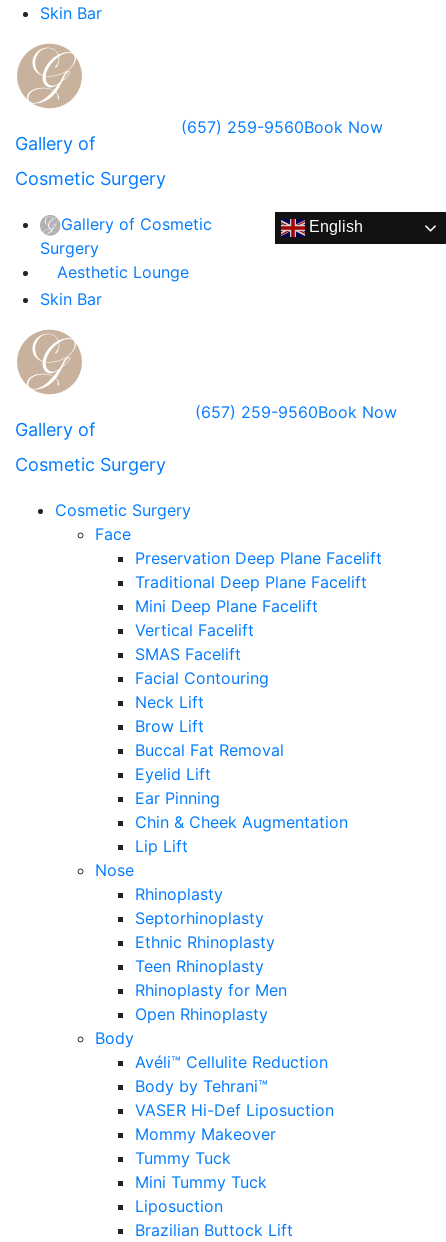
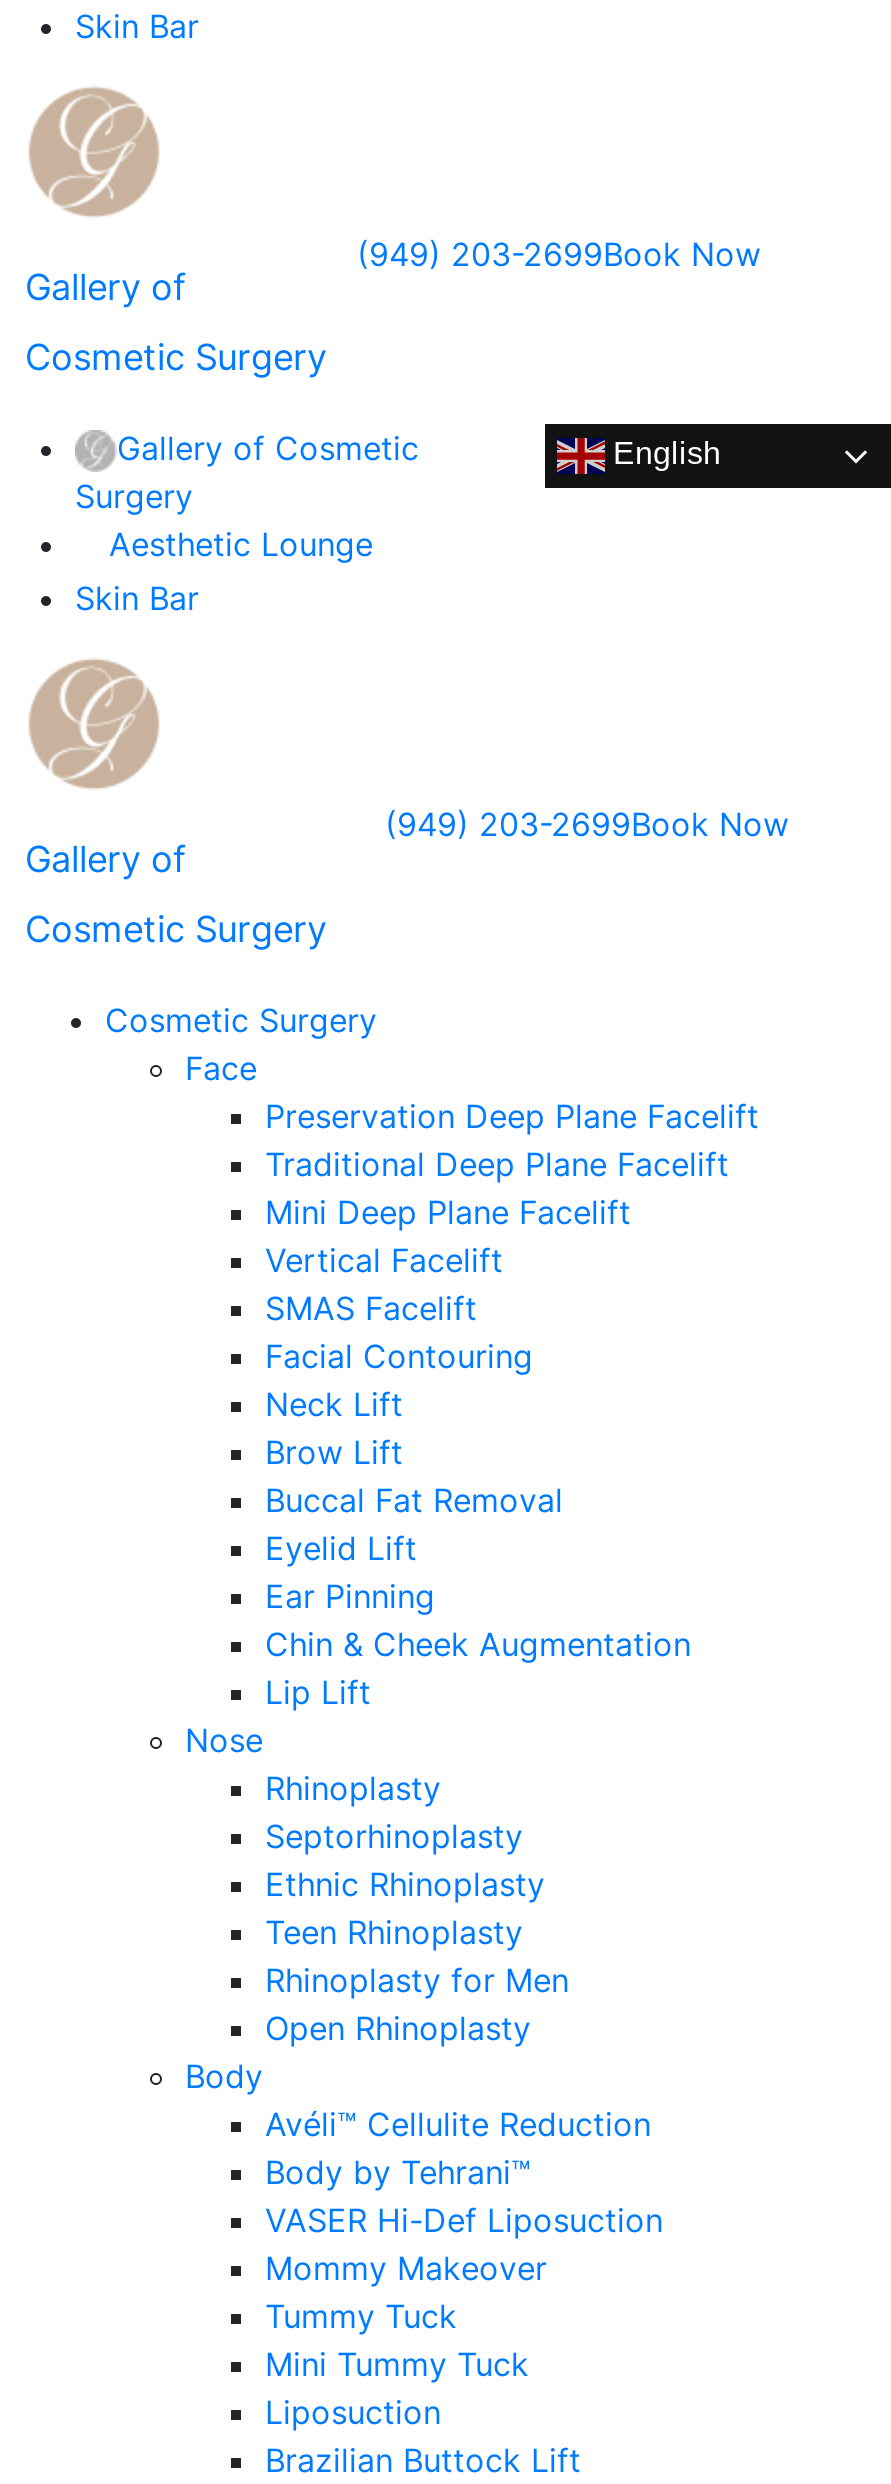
[181,117,383,137] (657) 259-9560Book Now -> [357,234,761,274] (949) 203-2699Book Now
[195,402,397,422] (657) 259-9560Book Now -> [385,804,789,844] (949) 203-2699Book Now

